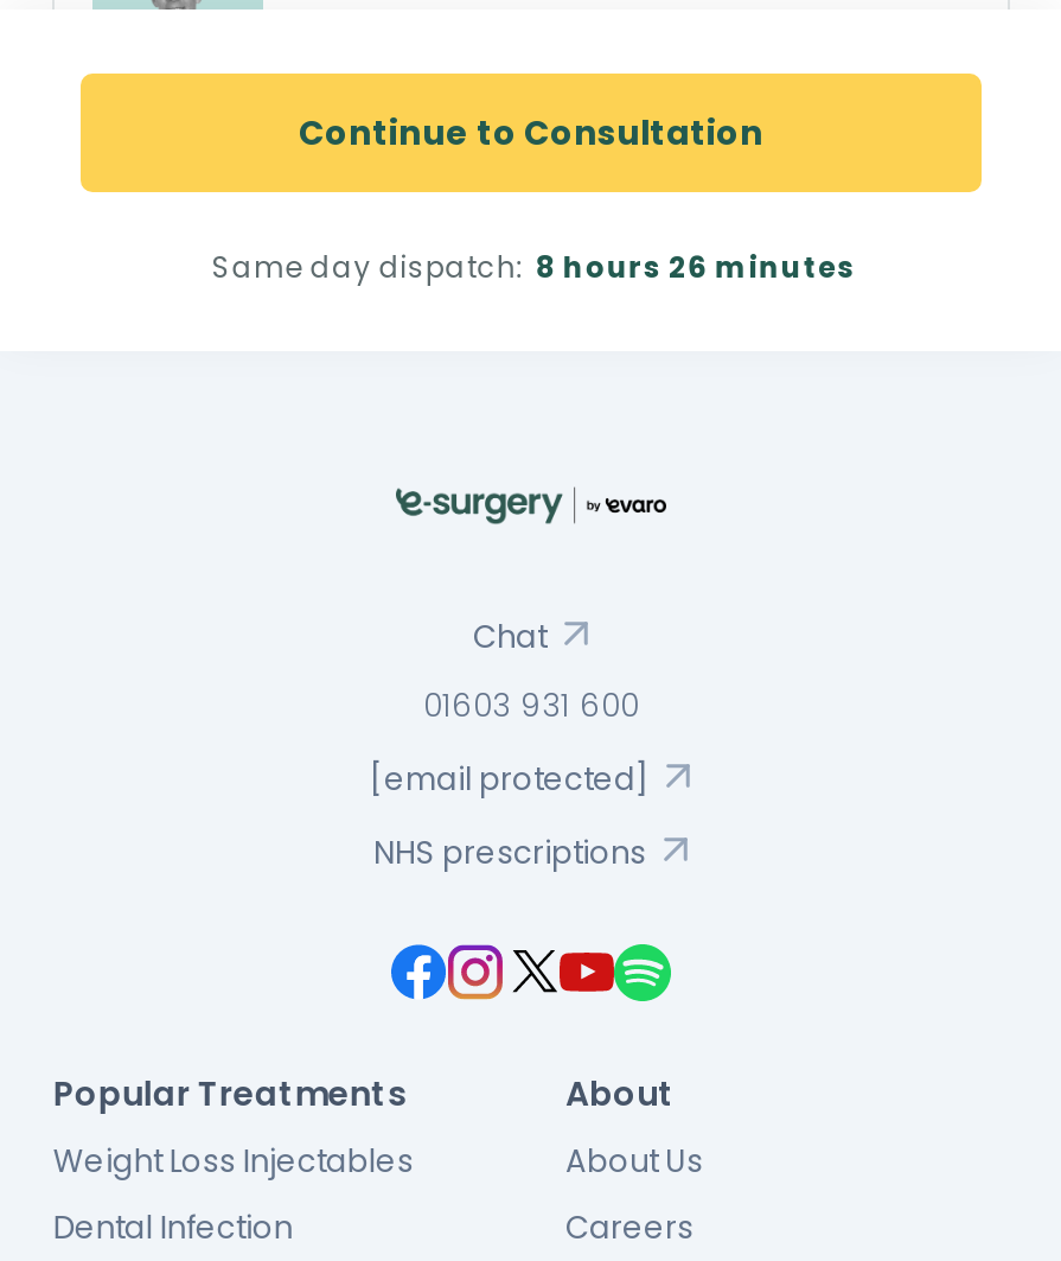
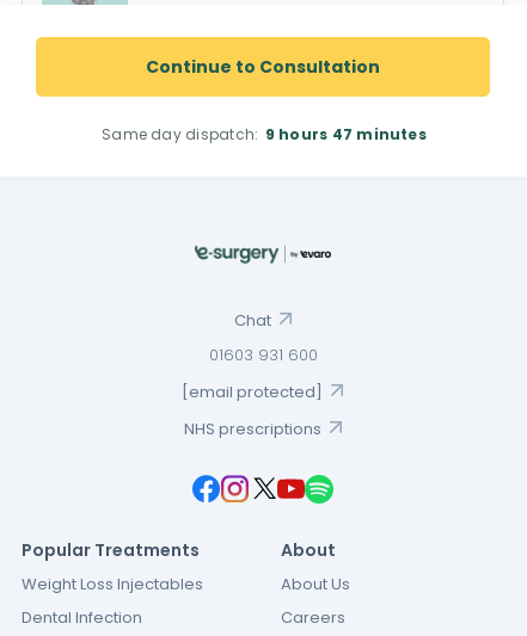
[212,247,855,287] Same day dispatch: 8 hours 26 minutes -> [102,124,427,144] Same day dispatch: 9 hours 47 minutes

